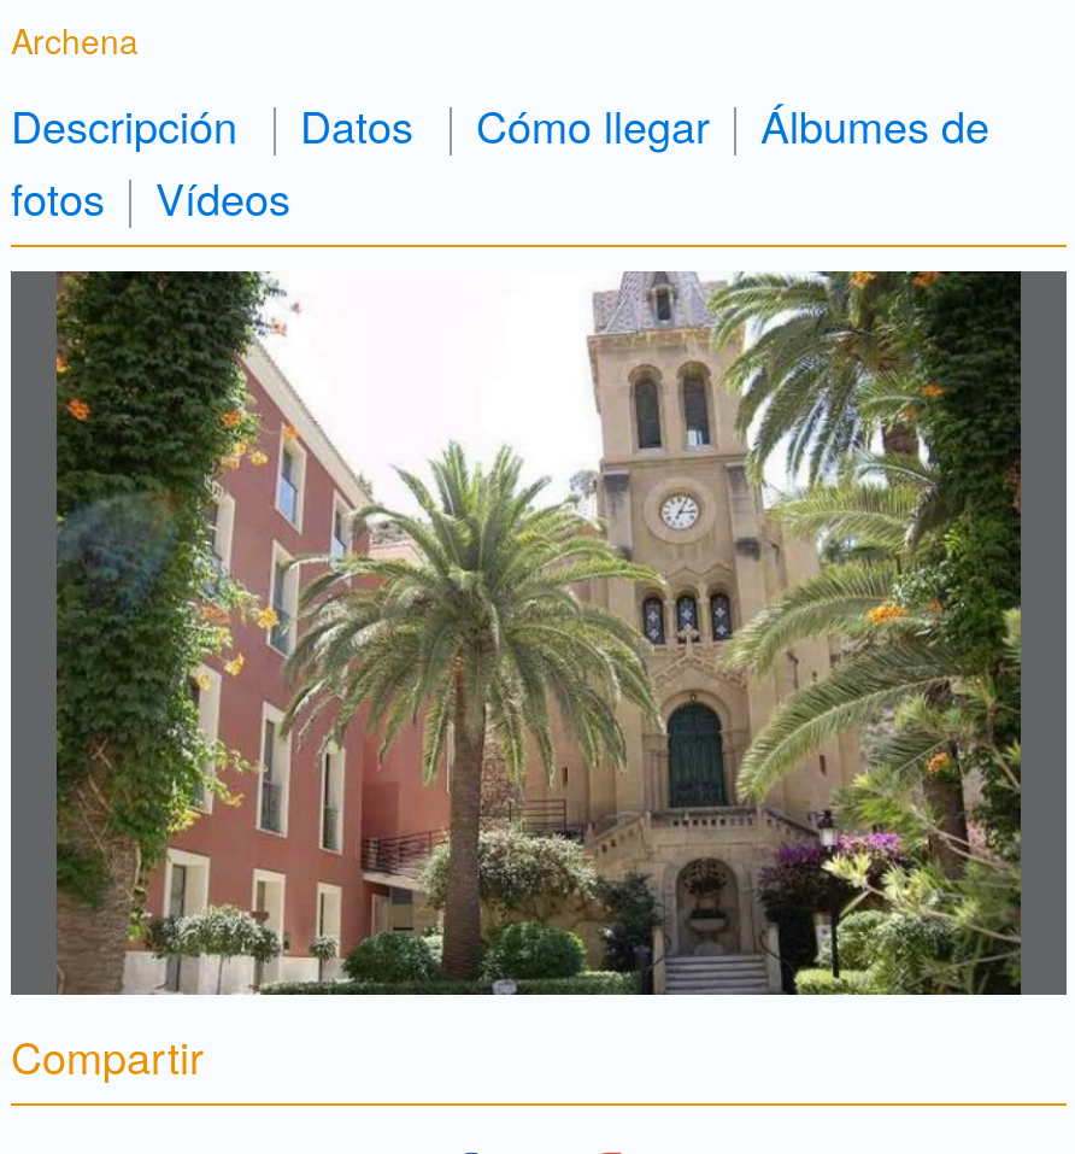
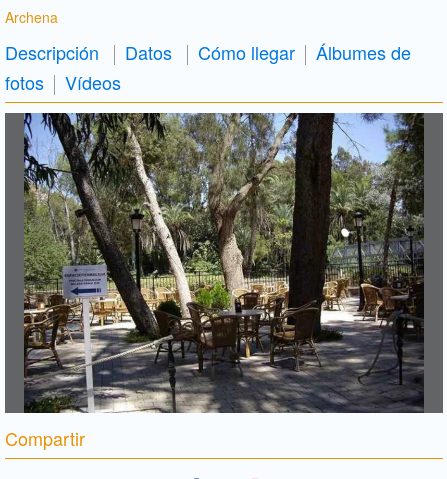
[54,269,1021,997] [image] -> [23,112,424,413] [image]

